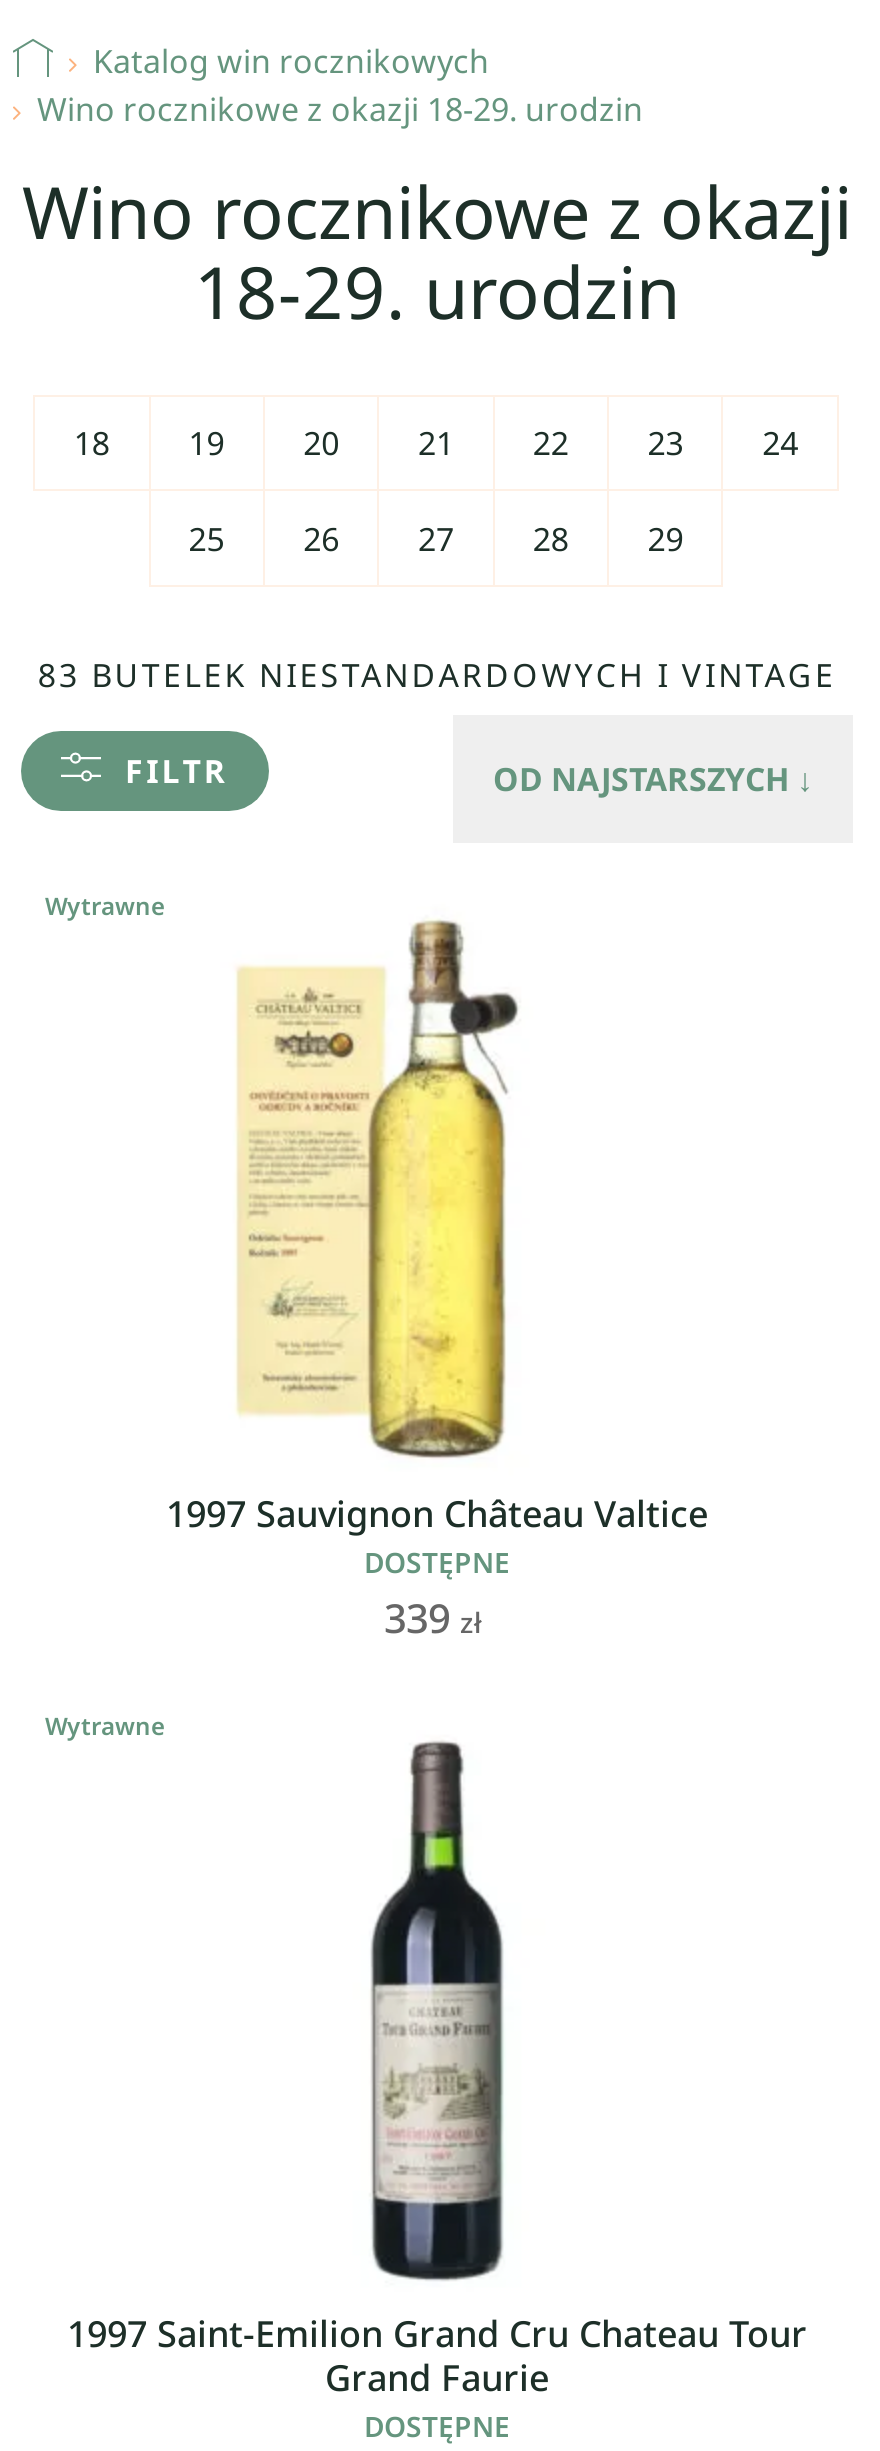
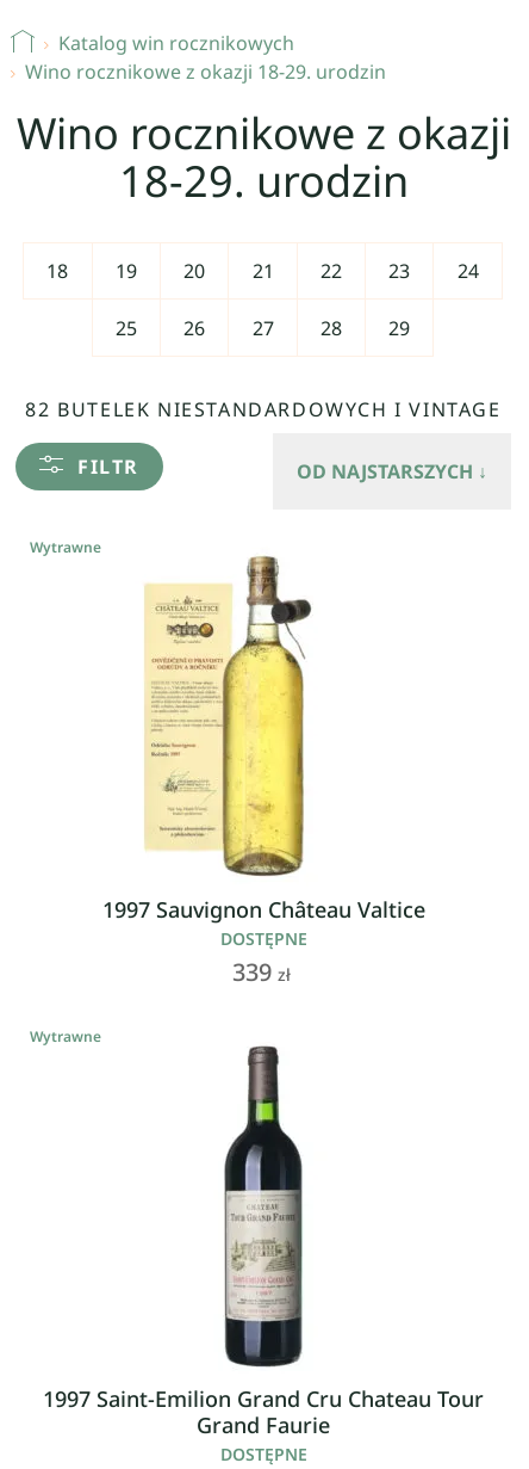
[38,653,836,697] 83 BUTELEK NIESTANDARDOWYCH I VINTAGE -> [25,396,501,422] 82 BUTELEK NIESTANDARDOWYCH I VINTAGE

